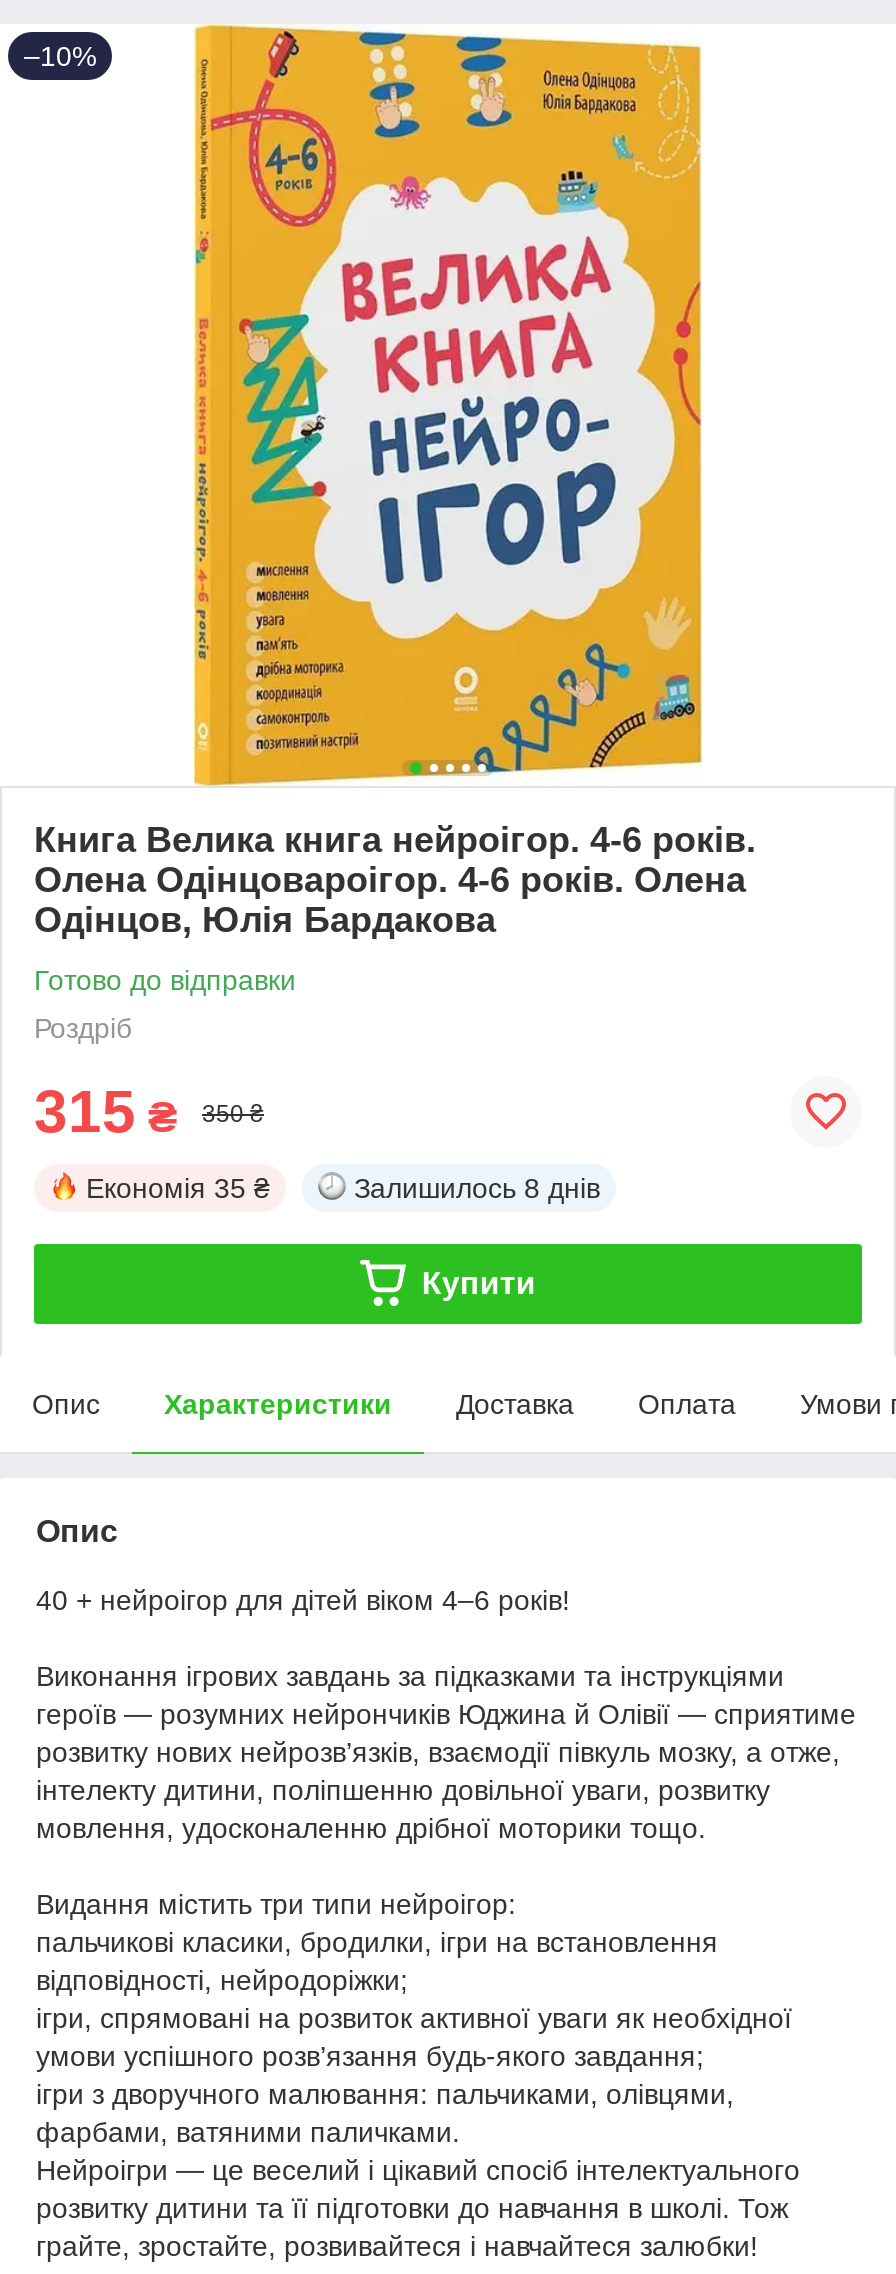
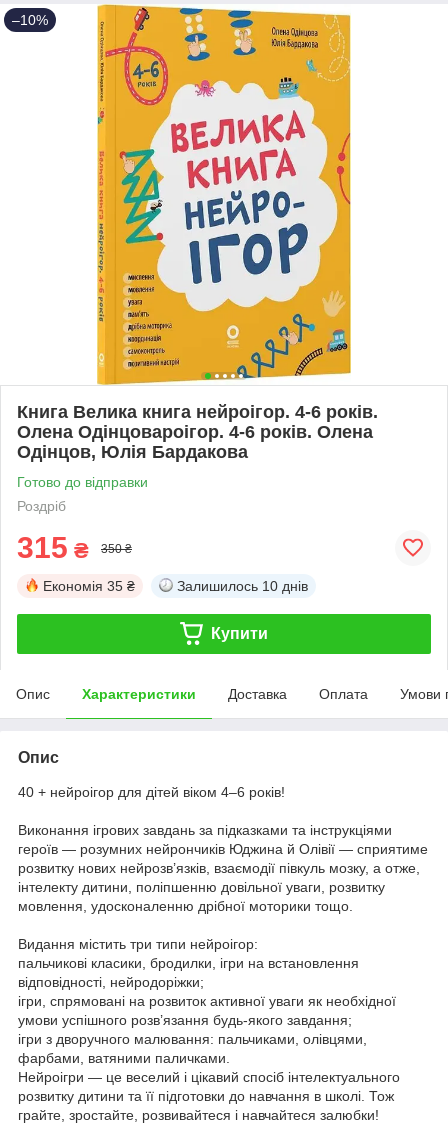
[354,1172,600,1204] Залишилось 8 днів -> [177,578,308,594] Залишилось 10 днів

